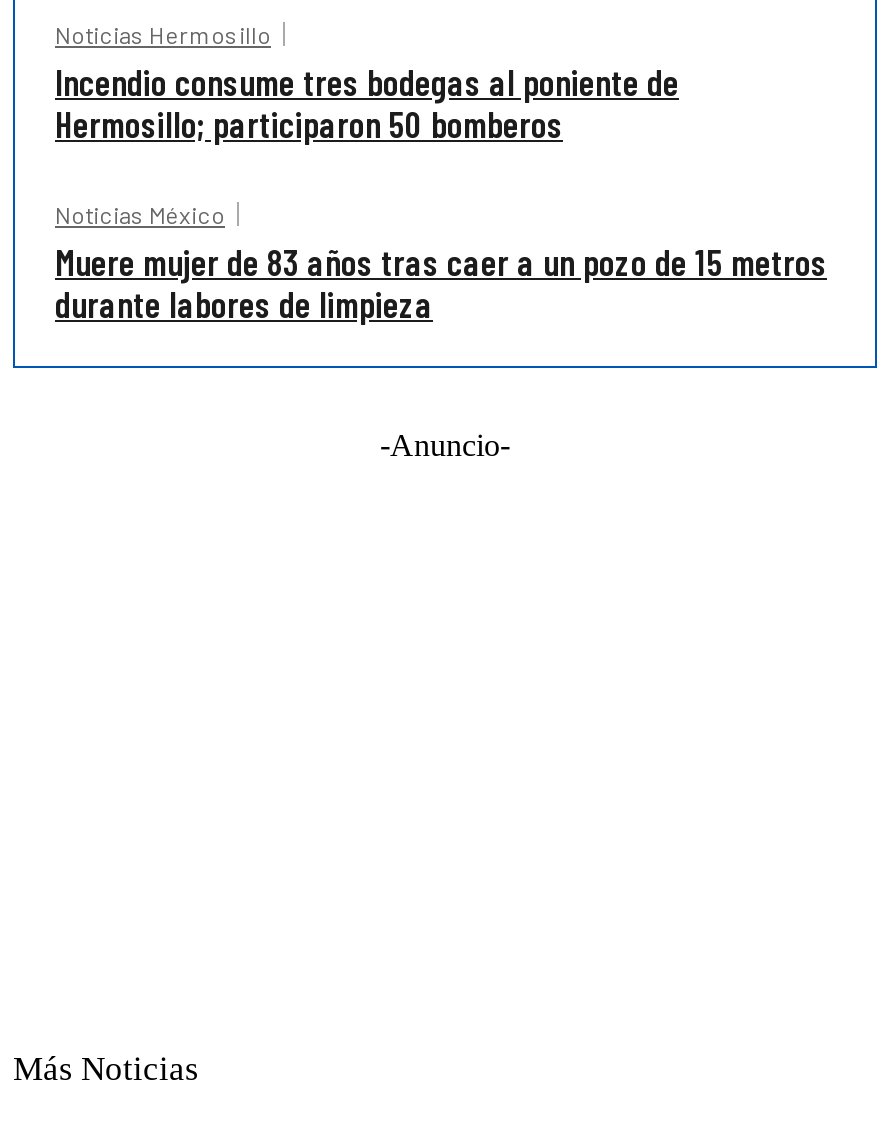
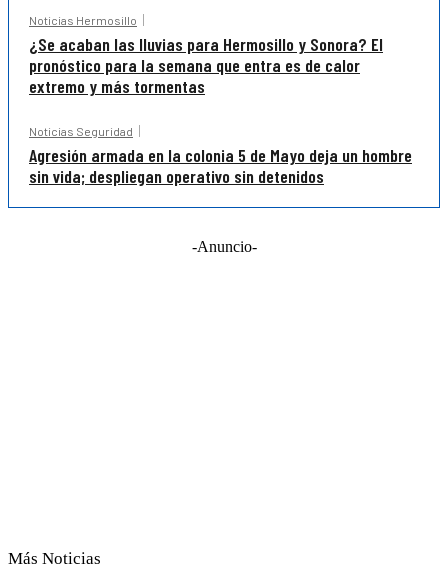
[55,60,679,146] Incendio consume tres bodegas al poniente de | Hermosillo; participaron 50 bomberos -> [29,33,383,97] ¿Se acaban las lluvias para Hermosillo y Sonora? El | pronóstico para la semana que entra es de calor | extremo y más tormentas
[55,200,827,326] Noticias México | Muere mujer de 83 años tras caer a un pozo de 15 metros | durante labores de limpieza -> [29,124,412,187] Noticias Seguridad | Agresión armada en la colonia 5 de Mayo deja un hombre | sin vida; despliegan operativo sin detenidos

